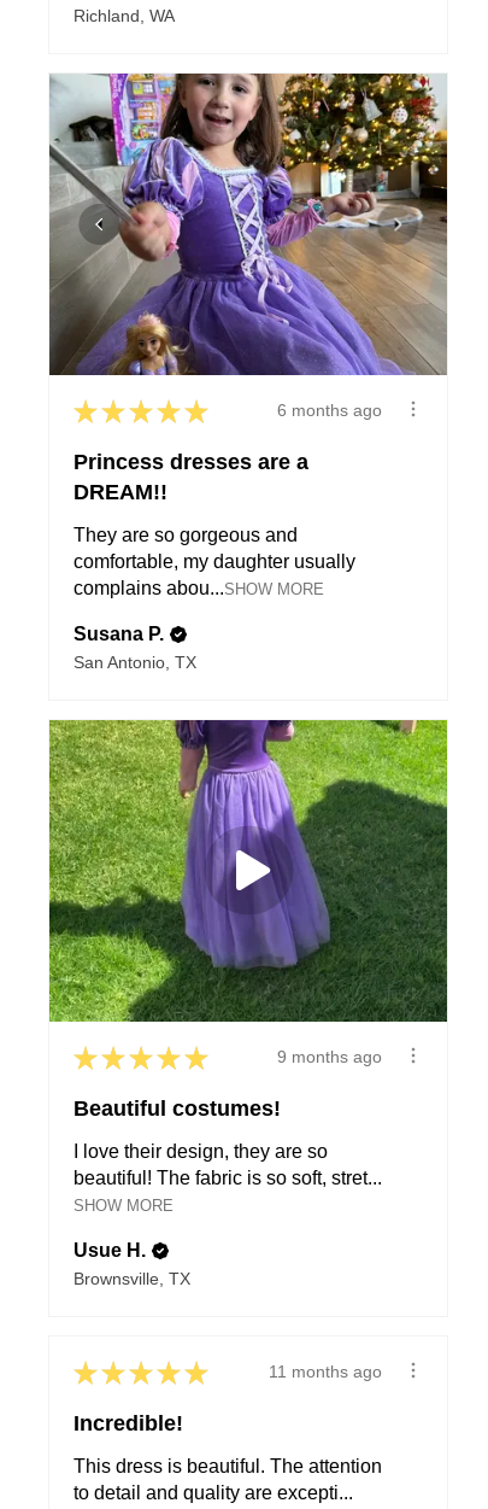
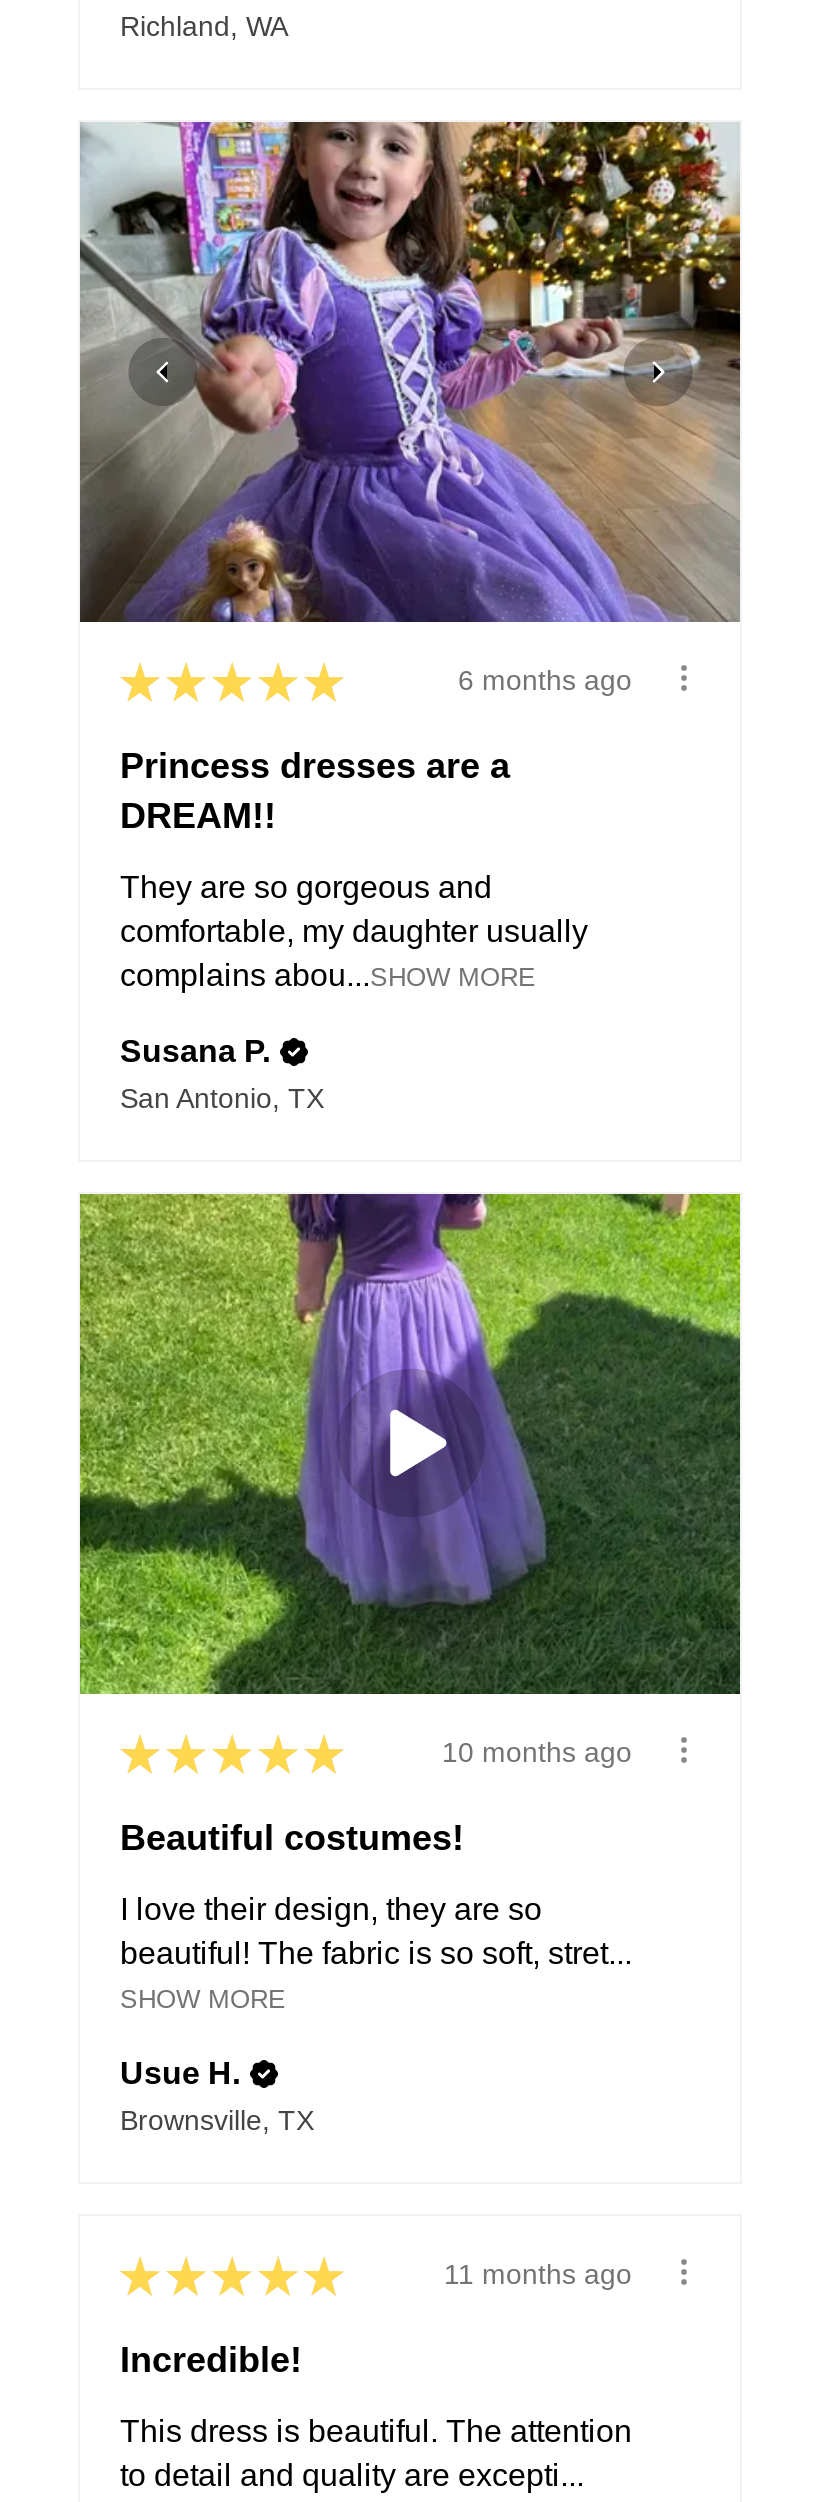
[277,1047,382,1067] 9 months ago -> [442,1737,632,1769] 10 months ago

